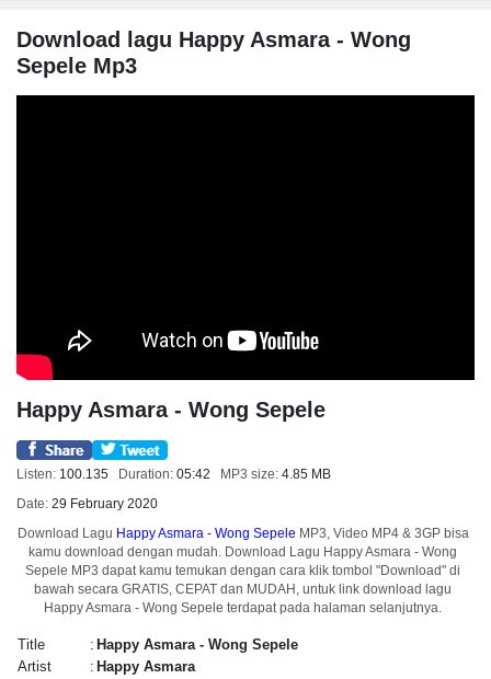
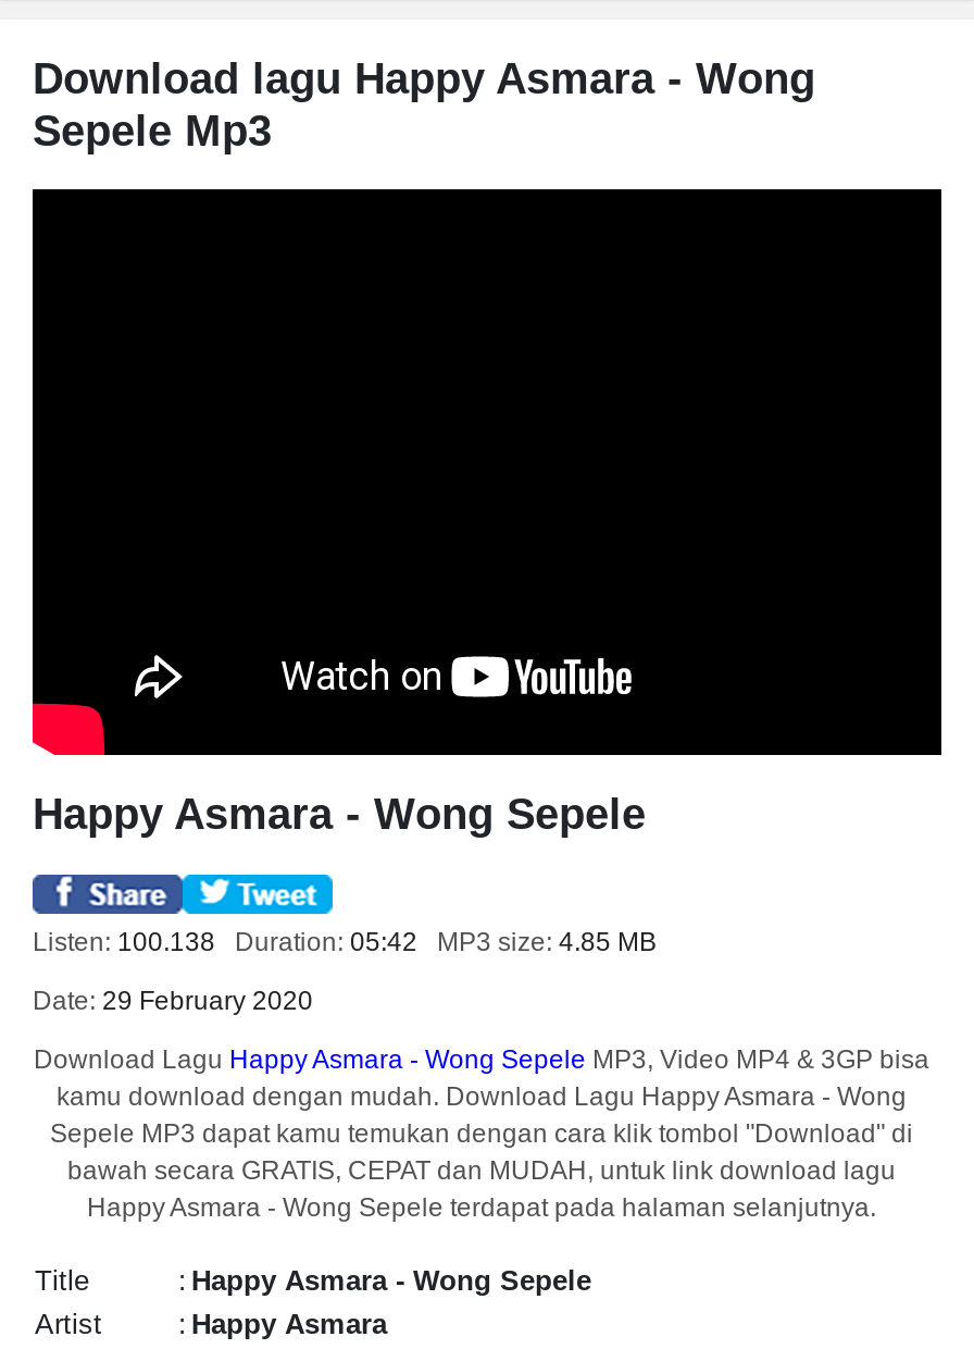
[16,466,331,482] Listen: 100.135 Duration: 05:42 MP3 size: 4.85 MB -> [33,926,657,957] Listen: 100.138 Duration: 05:42 MP3 size: 4.85 MB

